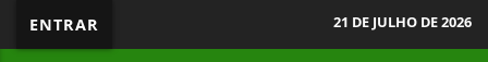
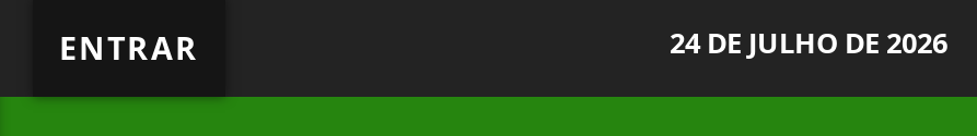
[333,12,472,32] 21 DE JULHO DE 2026 -> [670,23,947,62] 24 DE JULHO DE 2026

